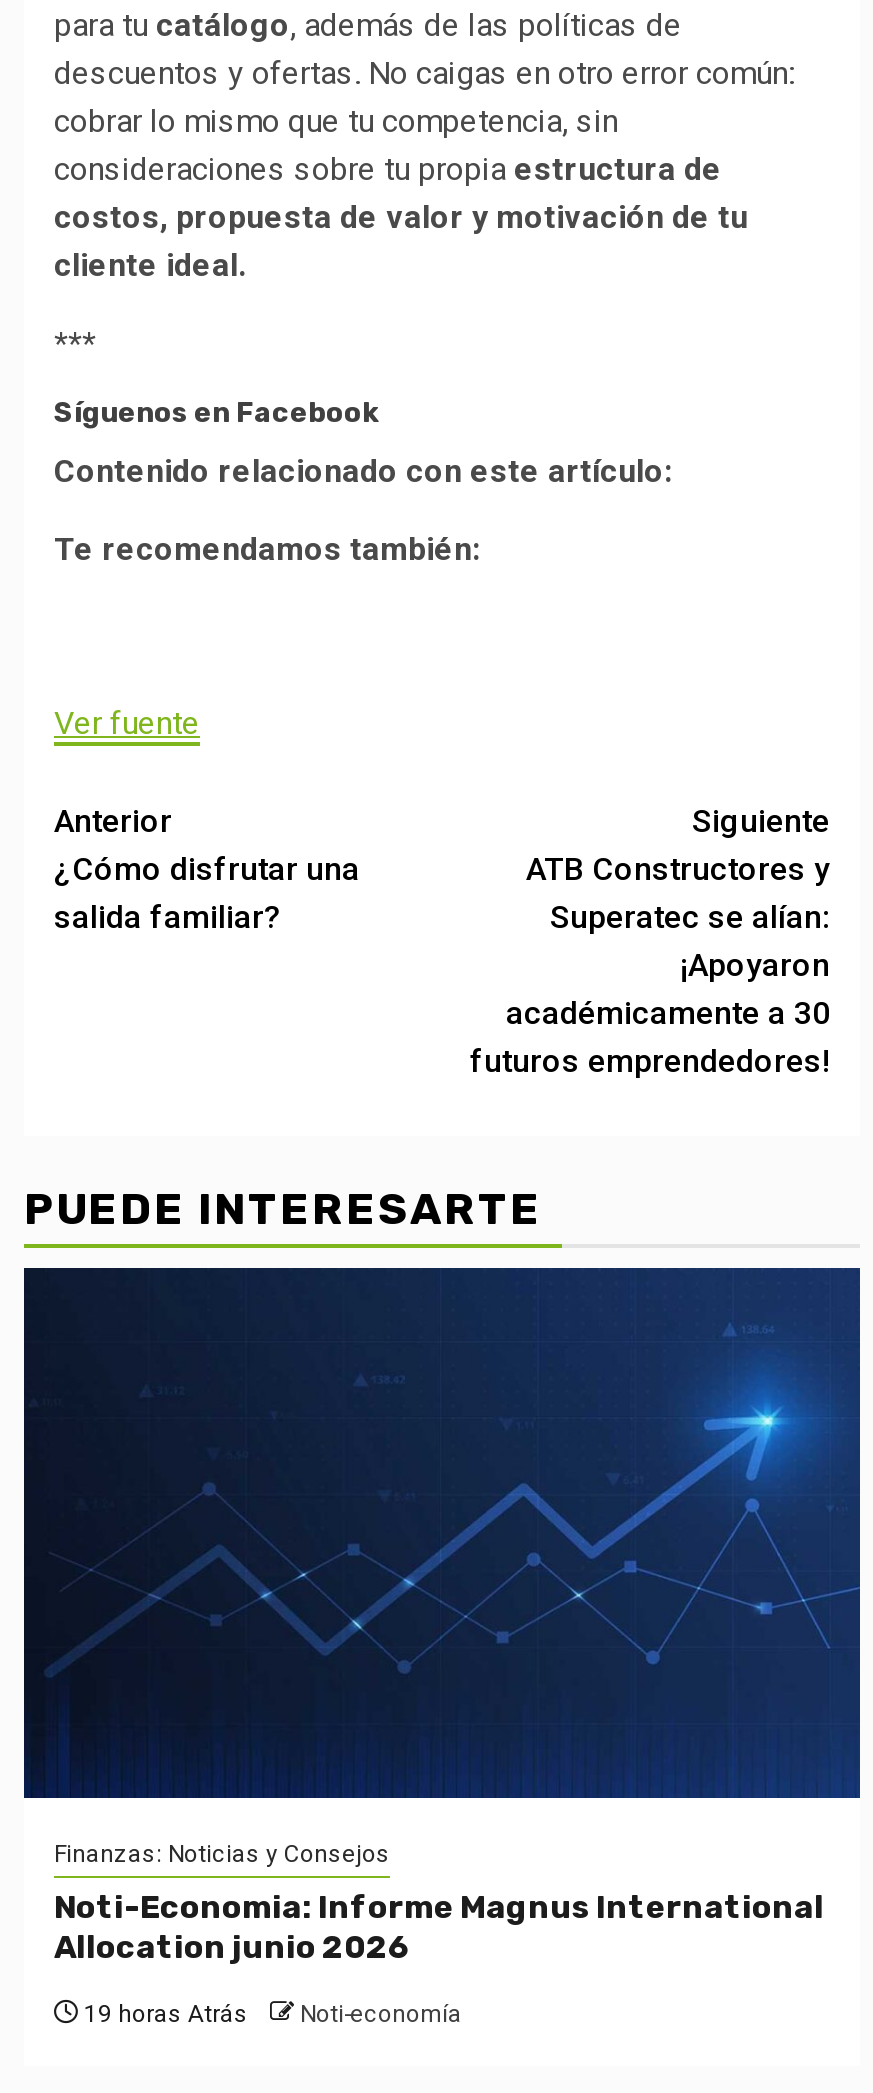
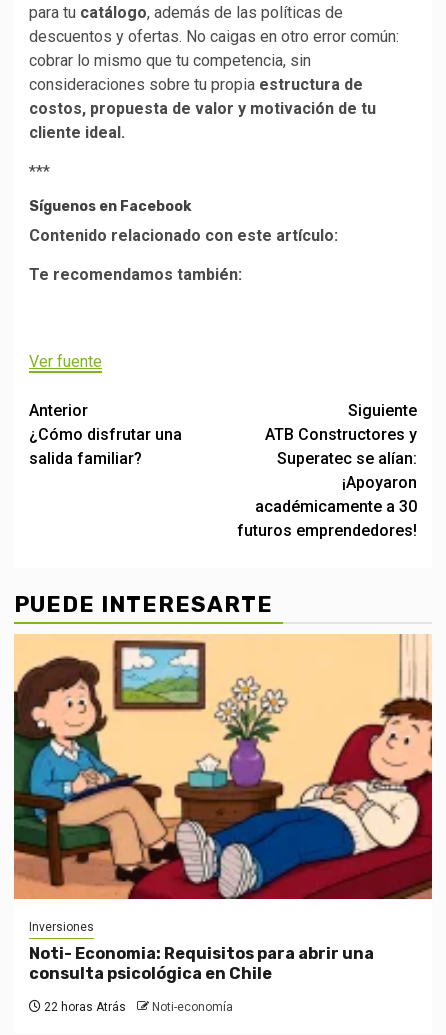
[22,1266,862,1867] [image] | Finanzas: Noticias y Consejos -> [13,634,433,934] [image] | Inversiones
[54,1887,824,1965] Noti-Economia: Informe Magnus International | Allocation junio 2026 -> [29,944,374,983] Noti- Economia: Requisitos para abrir una | consulta psicológica en Chile
[78,1999,462,2027] 19 horas Atrás Noti-economía -> [41,1000,233,1014] 22 horas Atrás Noti-economía

